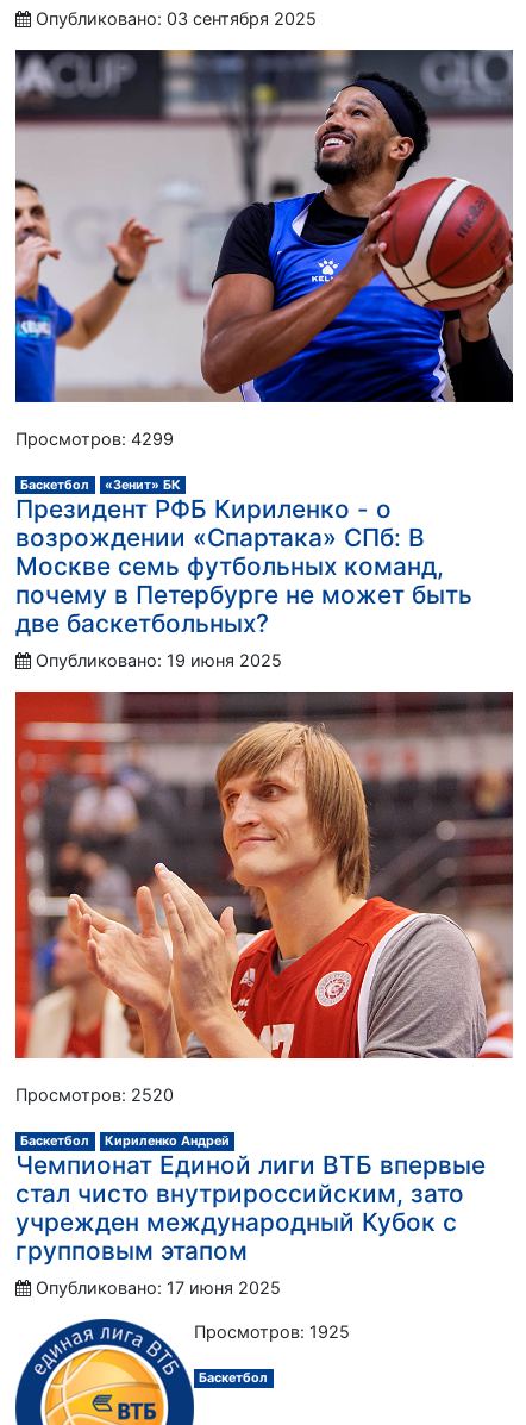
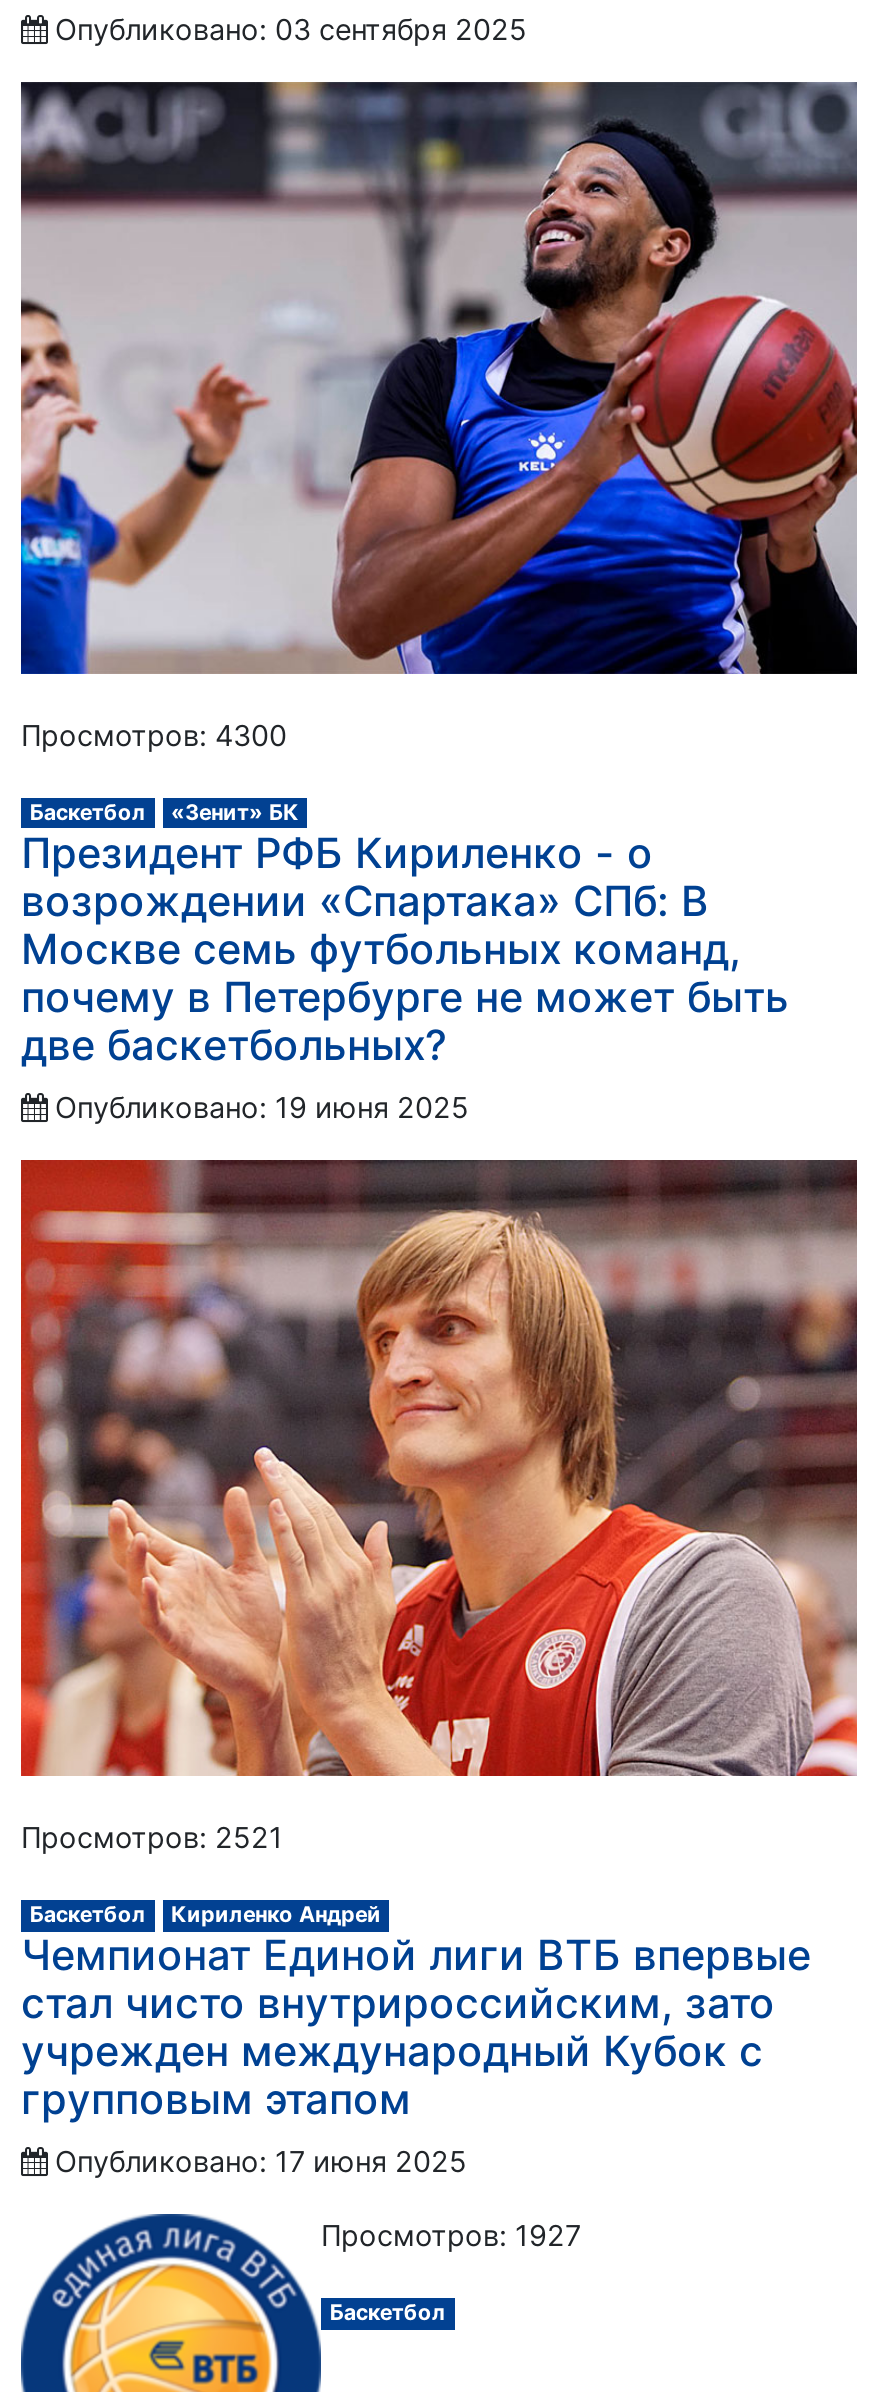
[15,428,174,449] Просмотров: 4299 -> [21,718,287,752] Просмотров: 4300
[15,1084,174,1105] Просмотров: 2520 -> [21,1820,283,1854] Просмотров: 2521
[194,1321,350,1341] Просмотров: 1925 -> [321,2218,581,2252] Просмотров: 1927

